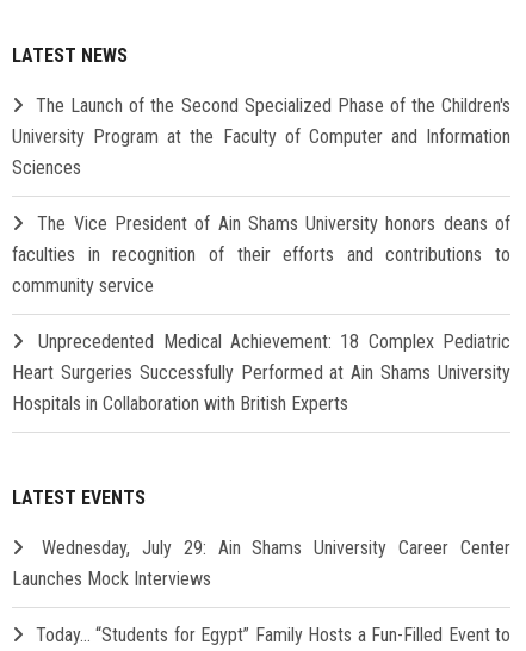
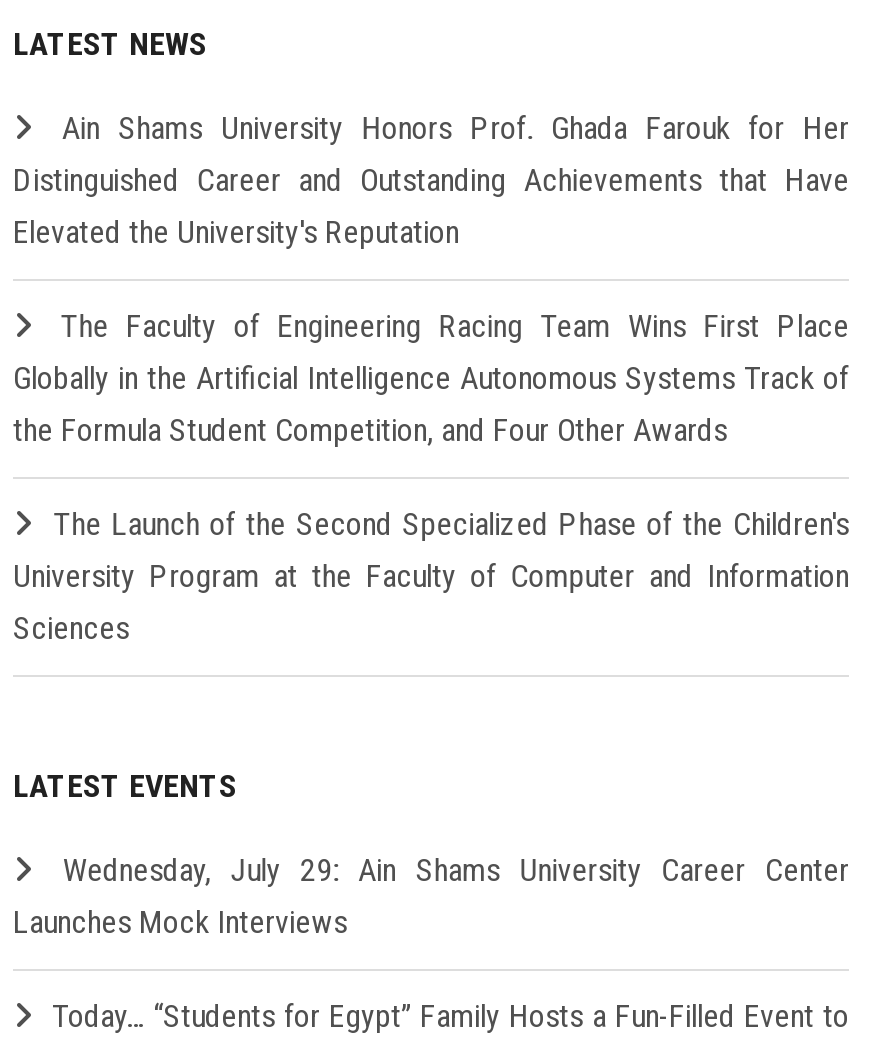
none -> [13,110,849,450] Ain Shams University Honors Prof. Ghada Farouk for Her | Distinguished Career and Outstanding Achievements that Have | Elevated the University's Reputation | The Faculty of Engineering Racing Team Wins First Place | Globally in the Artificial Intelligence Autonomous Systems Track of | the Formula Student Competition, and Four Other Awards
moved [12,95,510,179] -> [13,506,849,648]: The Launch of the Second Specialized Phase of the Children's | University Program at the Faculty of Computer and Information | Sciences
[12,213,510,415] The Vice President of Ain Shams University honors deans of | faculties in recognition of their efforts and contributions to | community service | Unprecedented Medical Achievement: 18 Complex Pediatric | Heart Surgeries Successfully Performed at Ain Shams University | Hospitals in Collaboration with British Experts -> none

